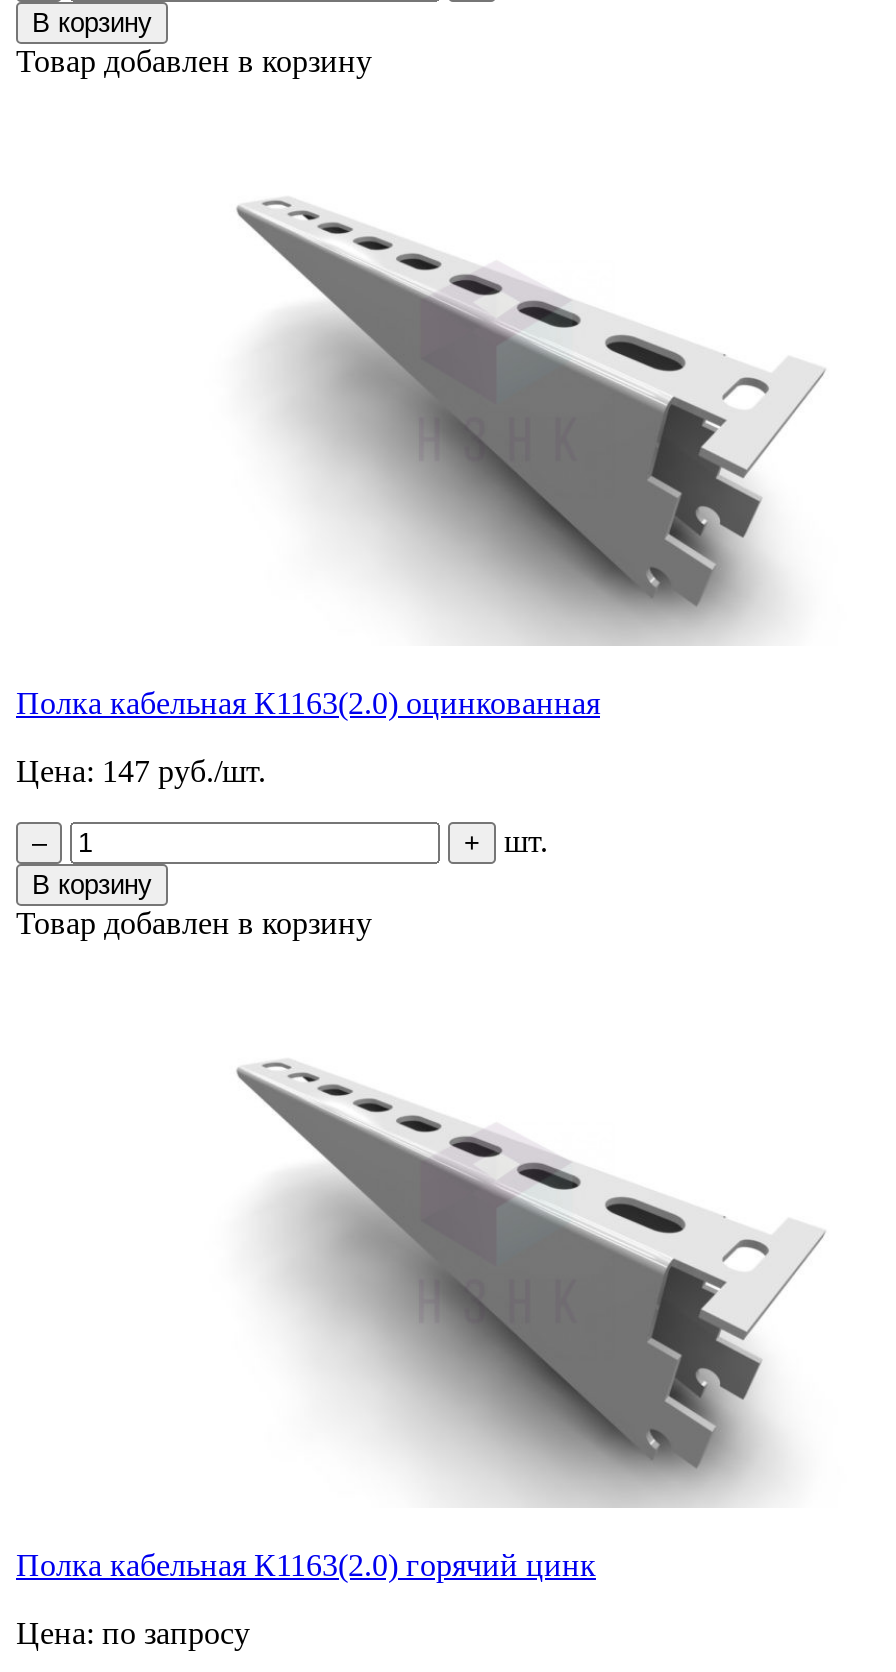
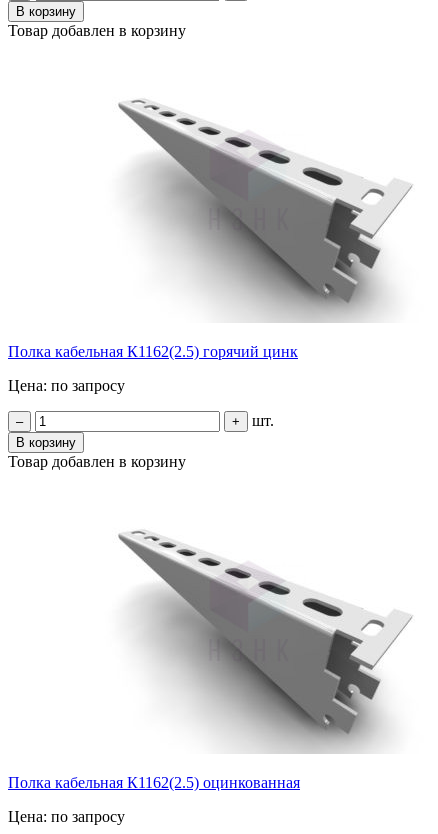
[16,686,600,720] Полка кабельная К1163(2.0) оцинкованная -> [8,343,298,360] Полка кабельная К1162(2.5) горячий цинк
[16,754,266,788] Цена: 147 руб./шт. -> [8,377,125,394] Цена: по запросу
[16,1548,596,1582] Полка кабельная К1163(2.0) горячий цинк -> [8,774,300,791] Полка кабельная К1162(2.5) оцинкованная

